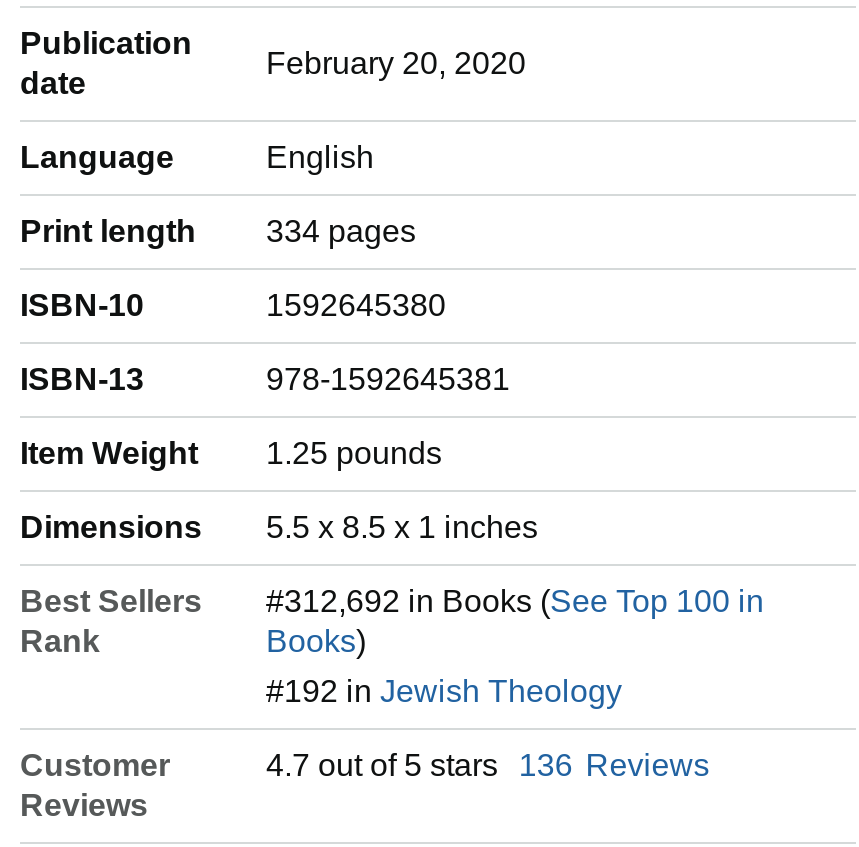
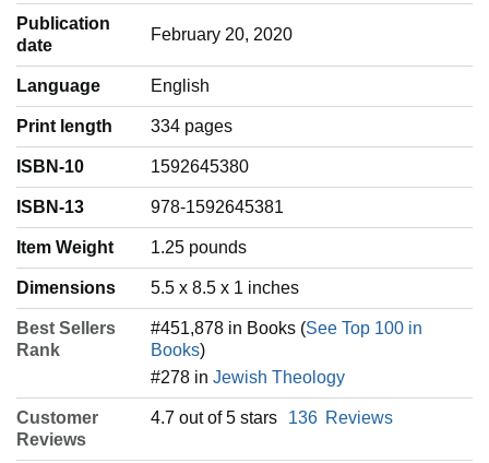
[266,584,764,618] #312,692 in Books (See Top 100 in -> [151,319,422,338] #451,878 in Books (See Top 100 in
[266,674,622,708] #192 in Jewish Theology -> [151,368,345,387] #278 in Jewish Theology

